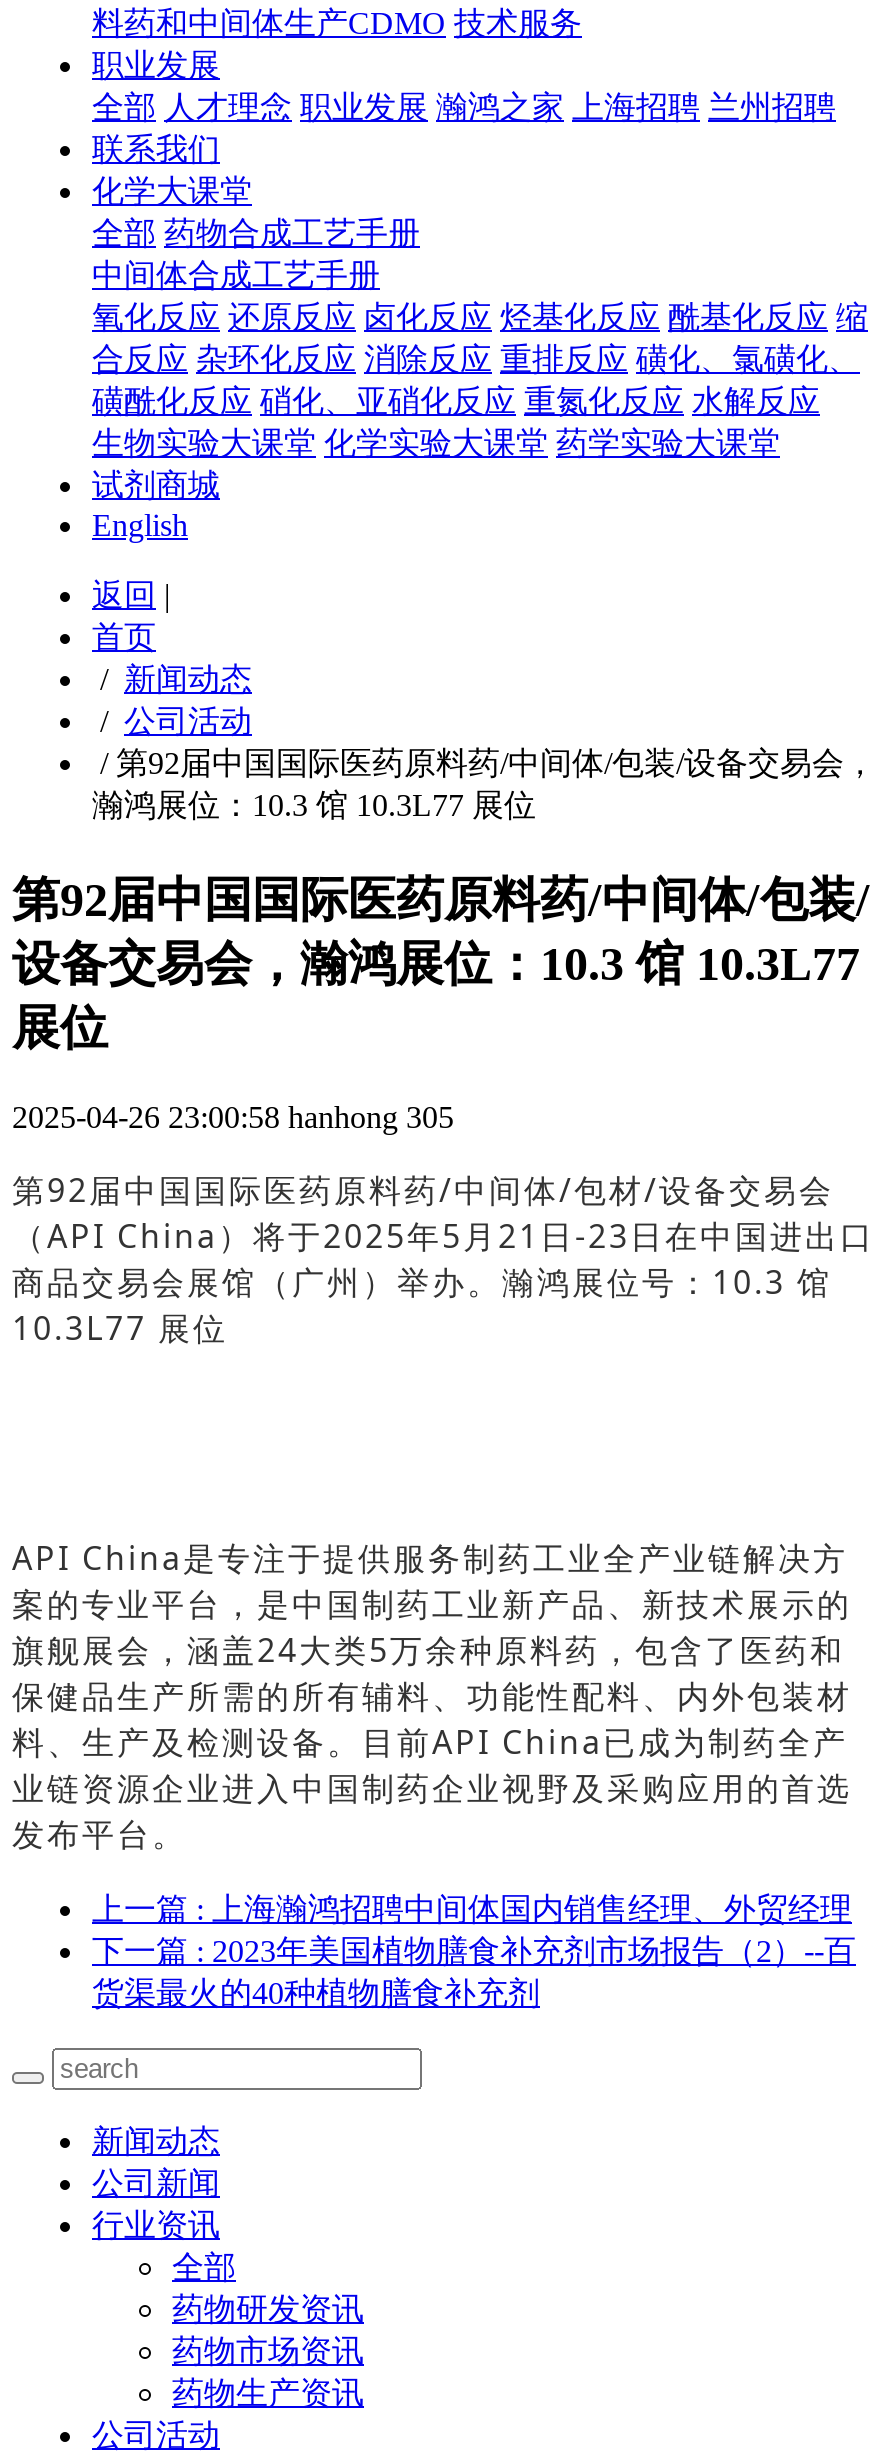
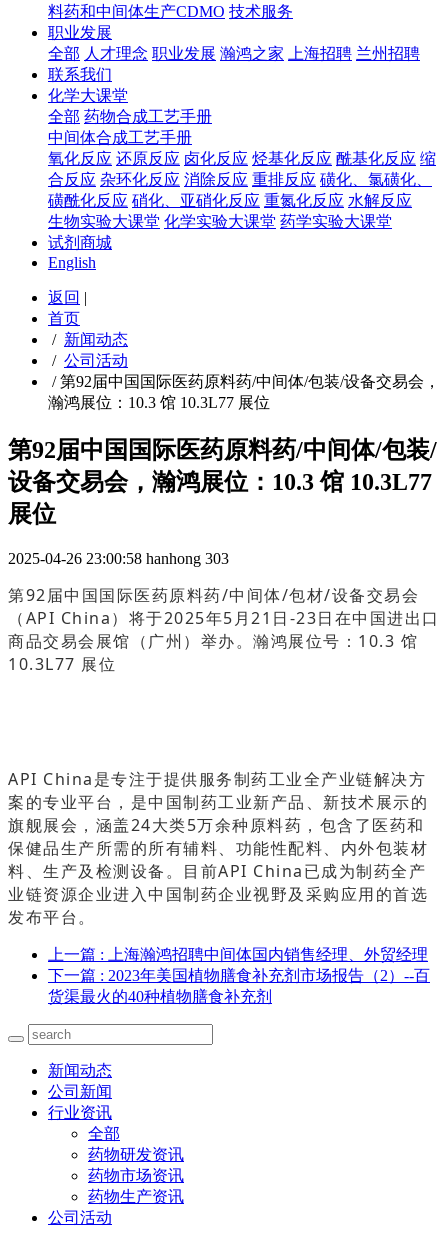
[12,1100,454,1134] 2025-04-26 23:00:58 hanhong 305 -> [8,550,229,567] 2025-04-26 23:00:58 hanhong 303

